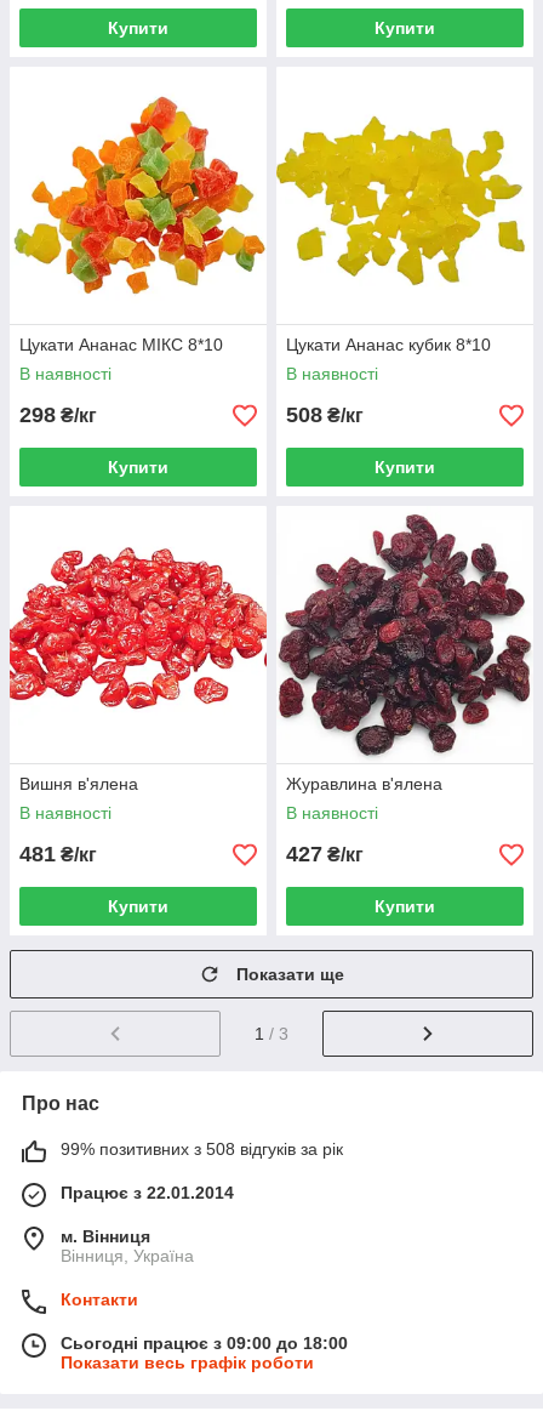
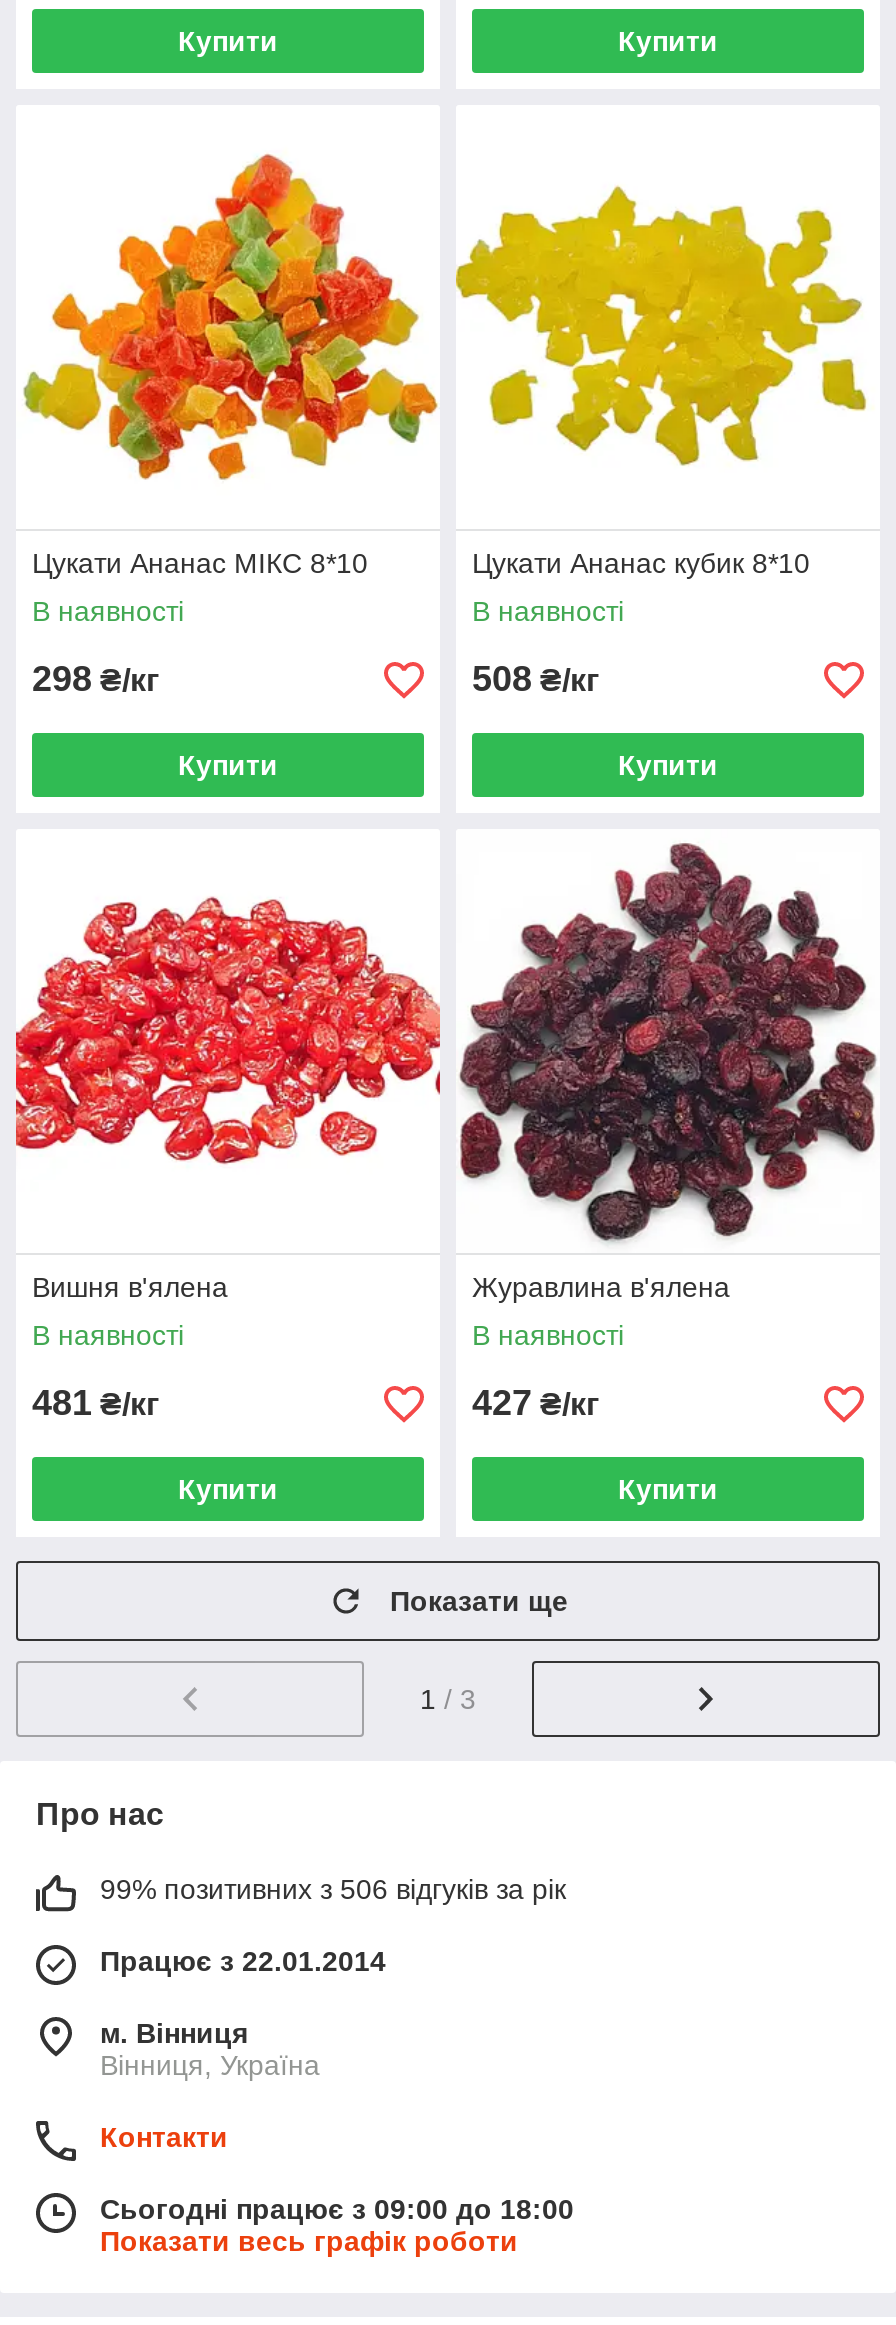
[61,1139,343,1159] 99% позитивних з 508 відгуків за рік -> [100,1873,566,1905] 99% позитивних з 506 відгуків за рік

